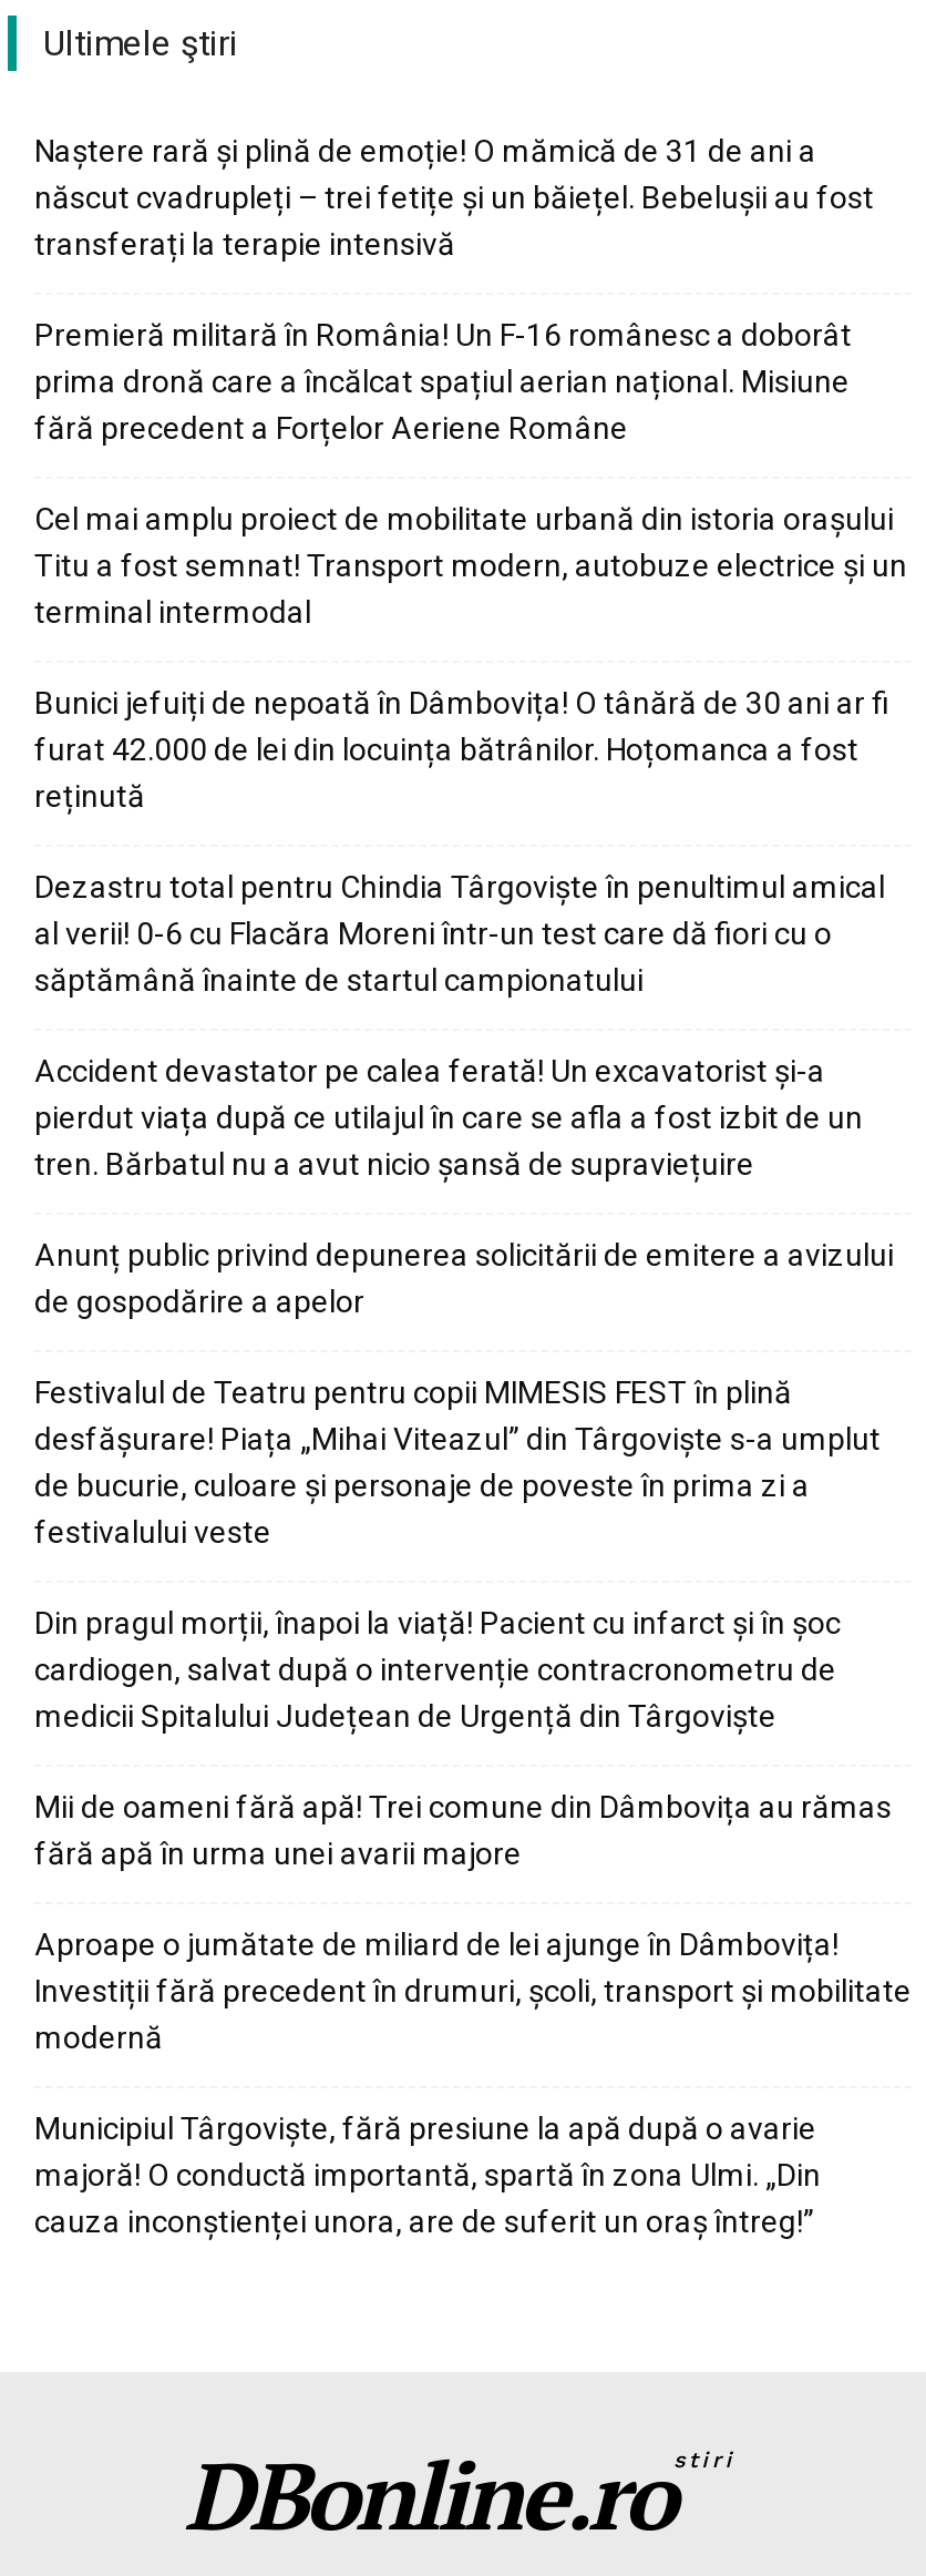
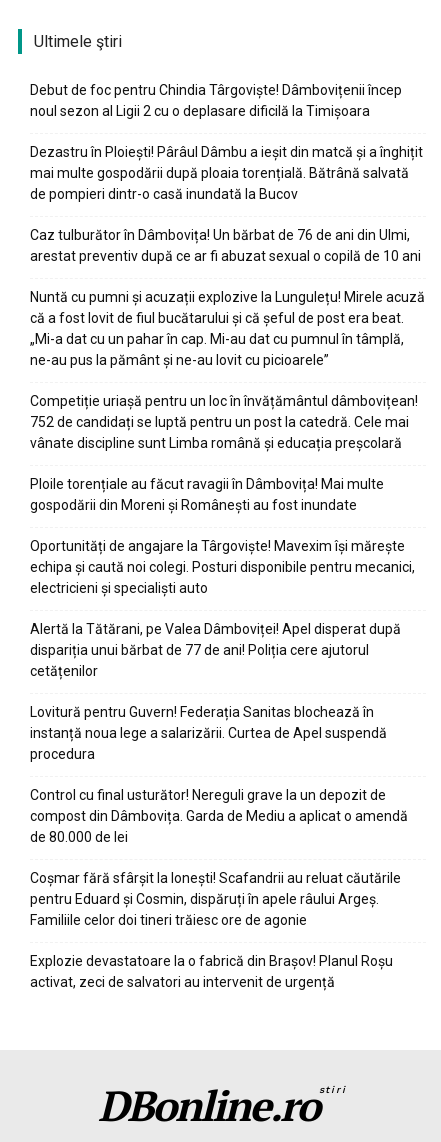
[34,133,874,262] Naștere rară și plină de emoție! O mămică de 31 de ani a | născut cvadrupleți – trei fetițe și un băiețel. Bebelușii au fost | transferați la terapie intensivă -> [30,82,402,119] Debut de foc pentru Chindia Târgoviște! Dâmbovițenii încep | noul sezon al Ligii 2 cu o deplasare dificilă la Timișoara
[34,317,852,446] Premieră militară în România! Un F-16 românesc a doborât | prima dronă care a încălcat spațiul aerian național. Misiune | fără precedent a Forțelor Aeriene Române -> [30,144,423,202] Dezastru în Ploiești! Pârâul Dâmbu a ieșit din matcă și a înghițit | mai multe gospodării după ploaia torențială. Bătrână salvată | de pompieri dintr-o casă inundată la Bucov
[34,501,907,630] Cel mai amplu proiect de mobilitate urbană din istoria orașului | Titu a fost semnat! Transport modern, autobuze electrice și un | terminal intermodal -> [30,227,421,264] Caz tulburător în Dâmbovița! Un bărbat de 76 de ani din Ulmi, | arestat preventiv după ce ar fi abuzat sexual o copilă de 10 ani
[34,685,889,814] Bunici jefuiți de nepoată în Dâmbovița! O tânără de 30 ani ar fi | furat 42.000 de lei din locuința bătrânilor. Hoțomanca a fost | reținută -> [30,289,425,368] Nuntă cu pumni și acuzații explozive la Lungulețu! Mirele acuză | că a fost lovit de fiul bucătarului și că șeful de post era beat. | „Mi-a dat cu un pahar în cap. Mi-au dat cu pumnul în tâmplă, | ne-au pus la pământ și ne-au lovit cu picioarele”
[34,869,885,998] Dezastru total pentru Chindia Târgoviște în penultimul amical | al verii! 0-6 cu Flacăra Moreni într-un test care dă fiori cu o | săptămână înainte de startul campionatului -> [30,393,418,451] Competiție uriașă pentru un loc în învățământul dâmbovițean! | 752 de candidați se luptă pentru un post la catedră. Cele mai | vânate discipline sunt Limba română și educația preșcolară
[34,1053,863,1182] Accident devastator pe calea ferată! Un excavatorist și-a | pierdut viața după ce utilajul în care se afla a fost izbit de un | tren. Bărbatul nu a avut nicio șansă de supraviețuire -> [30,476,384,513] Ploile torențiale au făcut ravagii în Dâmbovița! Mai multe | gospodării din Moreni și Românești au fost inundate
[34,1237,894,1319] Anunț public privind depunerea solicitării de emitere a avizului | de gospodărire a apelor -> [30,538,415,596] Oportunități de angajare la Târgoviște! Mavexim își mărește | echipa și caută noi colegi. Posturi disponibile pentru mecanici, | electricieni și specialiști auto
[34,1374,881,1550] Festivalul de Teatru pentru copii MIMESIS FEST în plină | desfășurare! Piața „Mihai Viteazul” din Târgoviște s-a umplut | de bucurie, culoare și personaje de poveste în prima zi a | festivalului veste -> [30,621,401,679] Alertă la Tătărani, pe Valea Dâmboviței! Apel disperat după | dispariția unui bărbat de 77 de ani! Poliția cere ajutorul | cetățenilor
[34,1605,841,1734] Din pragul morții, înapoi la viață! Pacient cu infarct și în șoc | cardiogen, salvat după o intervenție contracronometru de | medicii Spitalului Județean de Urgență din Târgoviște -> [30,704,387,762] Lovitură pentru Guvern! Federația Sanitas blochează în | instanță noua lege a salarizării. Curtea de Apel suspendă | procedura
[34,1789,892,1871] Mii de oameni fără apă! Trei comune din Dâmbovița au rămas | fără apă în urma unei avarii majore -> [30,787,408,845] Control cu final usturător! Nereguli grave la un depozit de | compost din Dâmbovița. Garda de Mediu a aplicat o amendă | de 80.000 de lei
[34,1926,912,2055] Aproape o jumătate de miliard de lei ajunge în Dâmbovița! | Investiții fără precedent în drumuri, școli, transport și mobilitate | modernă -> [30,870,401,928] Coșmar fără sfârșit la Ionești! Scafandrii au reluat căutările | pentru Eduard și Cosmin, dispăruți în apele râului Argeș. | Familiile celor doi tineri trăiesc ore de agonie
[34,2110,821,2239] Municipiul Târgoviște, fără presiune la apă după o avarie | majoră! O conductă importantă, spartă în zona Ulmi. „Din | cauza inconștienței unora, are de suferit un oraș întreg!” -> [30,953,393,990] Explozie devastatoare la o fabrică din Brașov! Planul Roșu | activat, zeci de salvatori au intervenit de urgență

